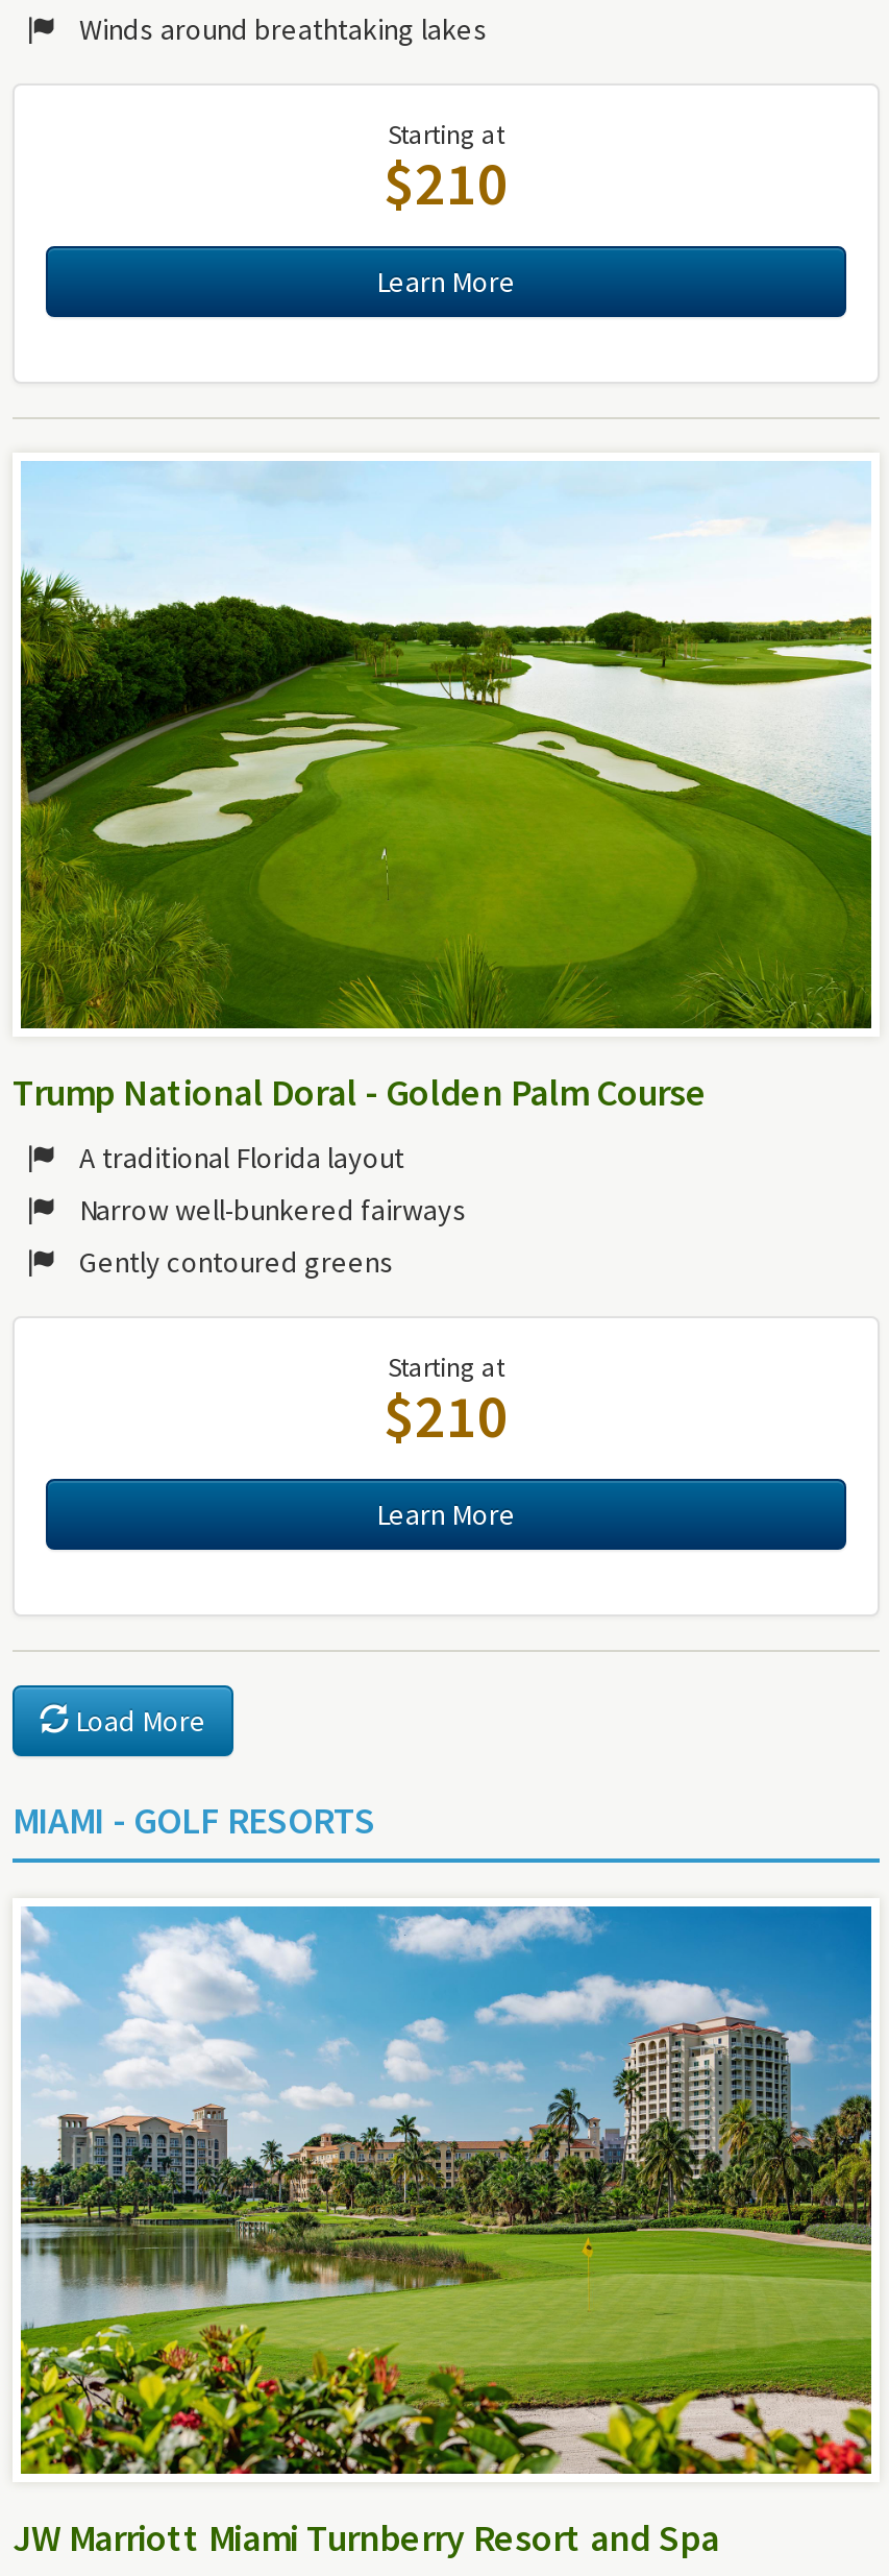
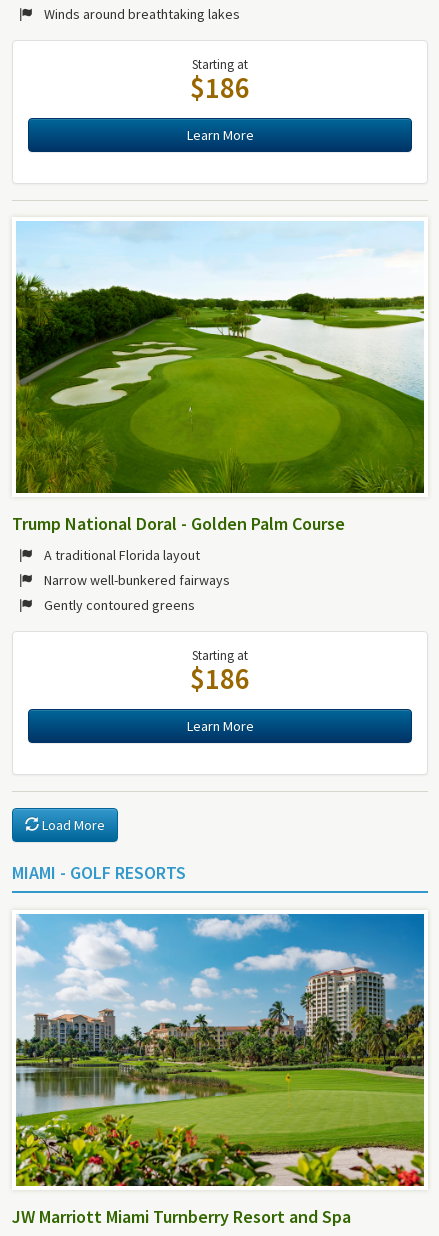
[384,146,509,221] $210 -> [190,70,250,106] $186
[384,1379,509,1454] $210 -> [190,661,250,697] $186

